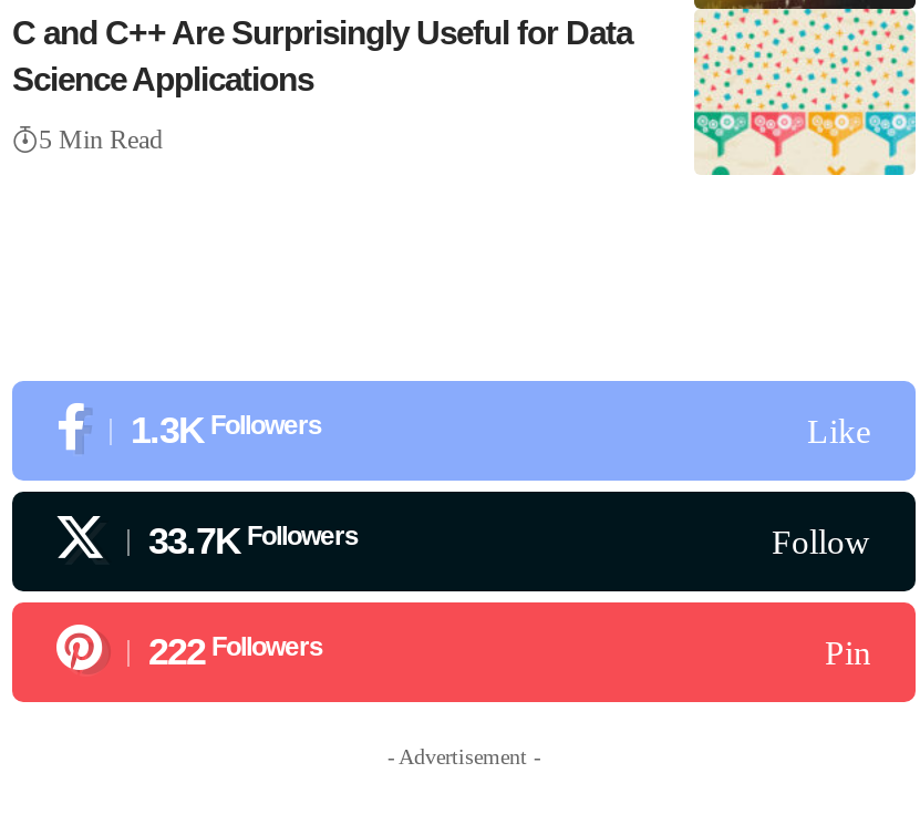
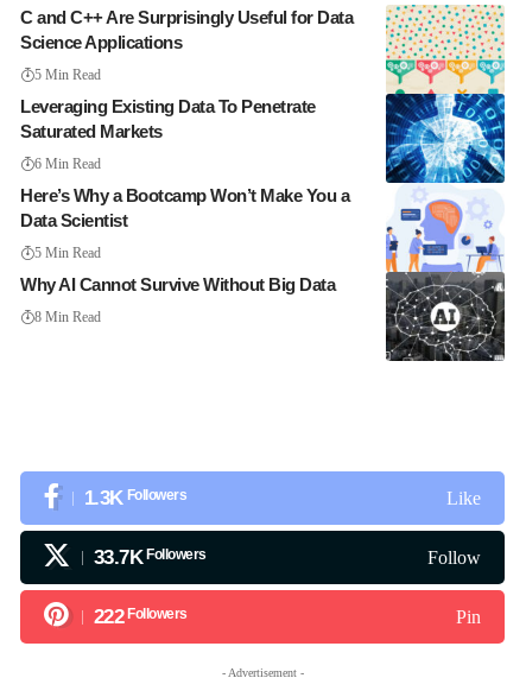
none -> [20,93,506,362] [image] | Leveraging Existing Data To Penetrate | Saturated Markets | 6 Min Read | Here’s Why a Bootcamp Won’t Make You a | Data Scientist | 5 Min Read | Why AI Cannot Survive Without Big Data | 8 Min Read

